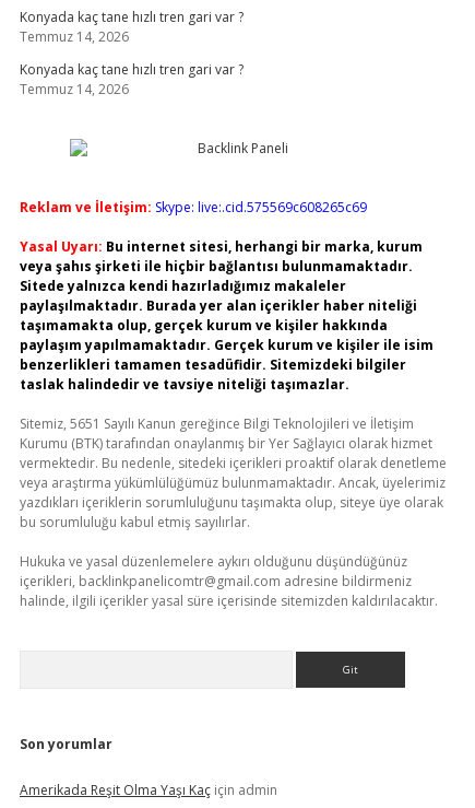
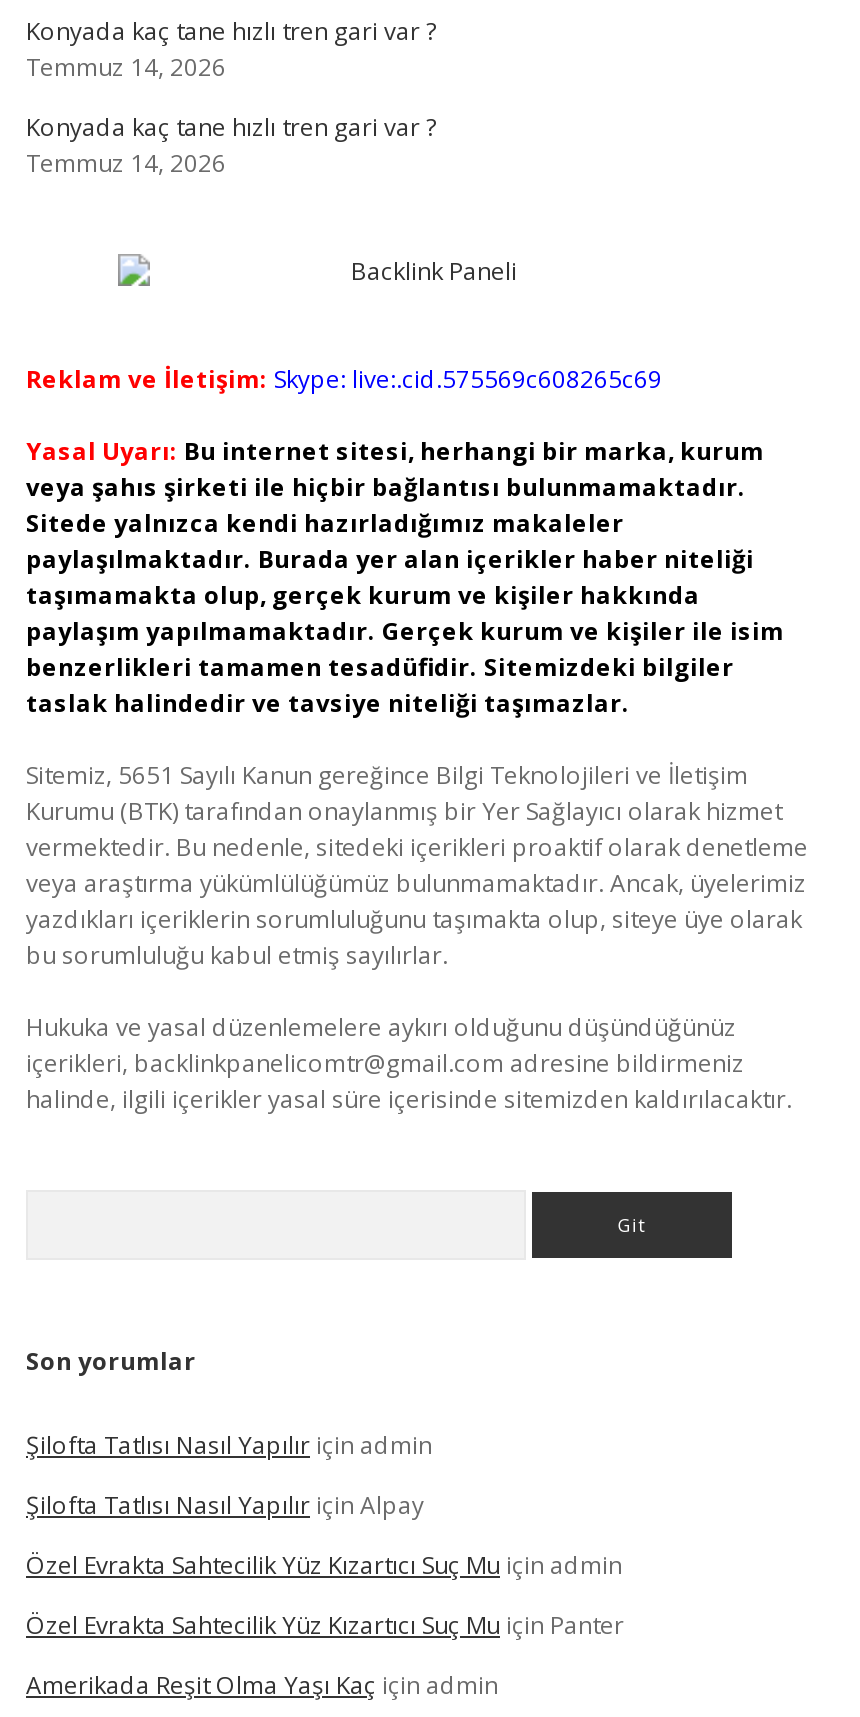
none -> [26,1428,624,1642] Şilofta Tatlısı Nasıl Yapılır için admin | Şilofta Tatlısı Nasıl Yapılır için Alpay | Özel Evrakta Sahtecilik Yüz Kızartıcı Suç Mu için admin | Özel Evrakta Sahtecilik Yüz Kızartıcı Suç Mu için Panter

